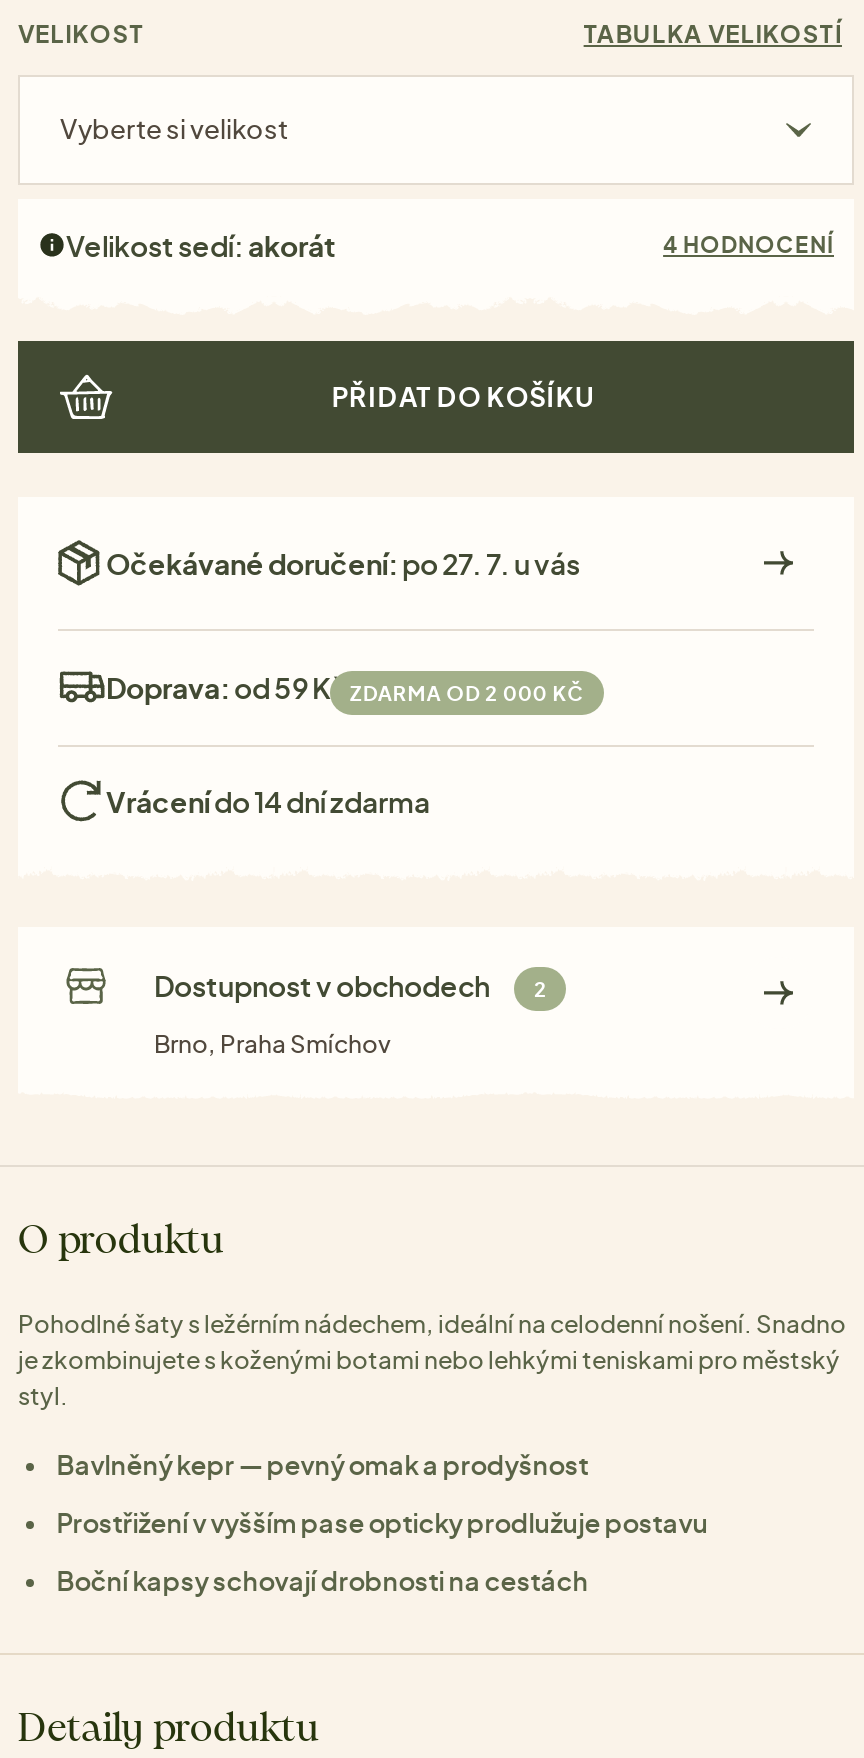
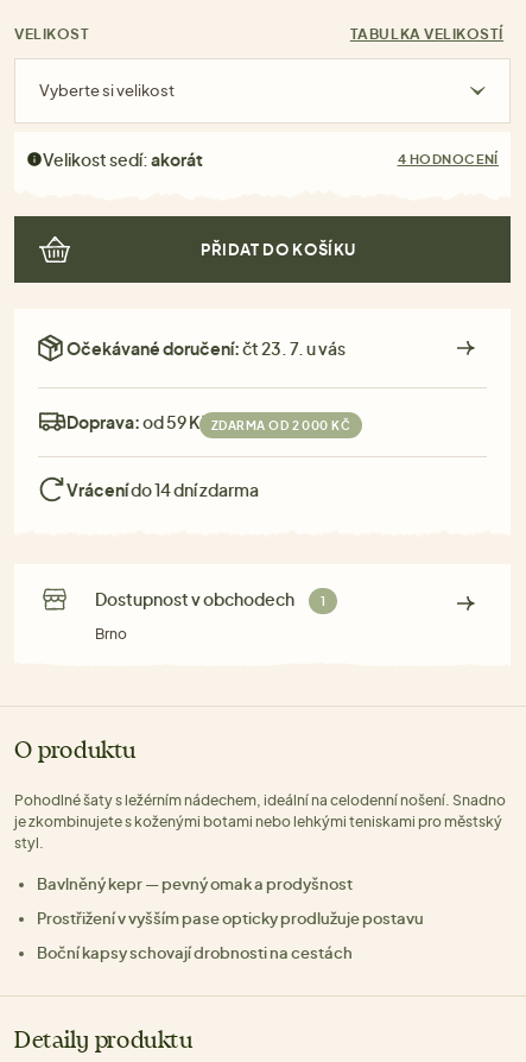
[106,544,580,580] Očekávané doručení: po 27. 7. u vás -> [66,337,346,358] Očekávané doručení: čt 23. 7. u vás
[154,966,546,1002] Dostupnost v obchodech 2 -> [95,588,325,609] Dostupnost v obchodech 1
[154,1028,390,1058] Brno, Praha Smíchov -> [95,624,127,642] Brno

